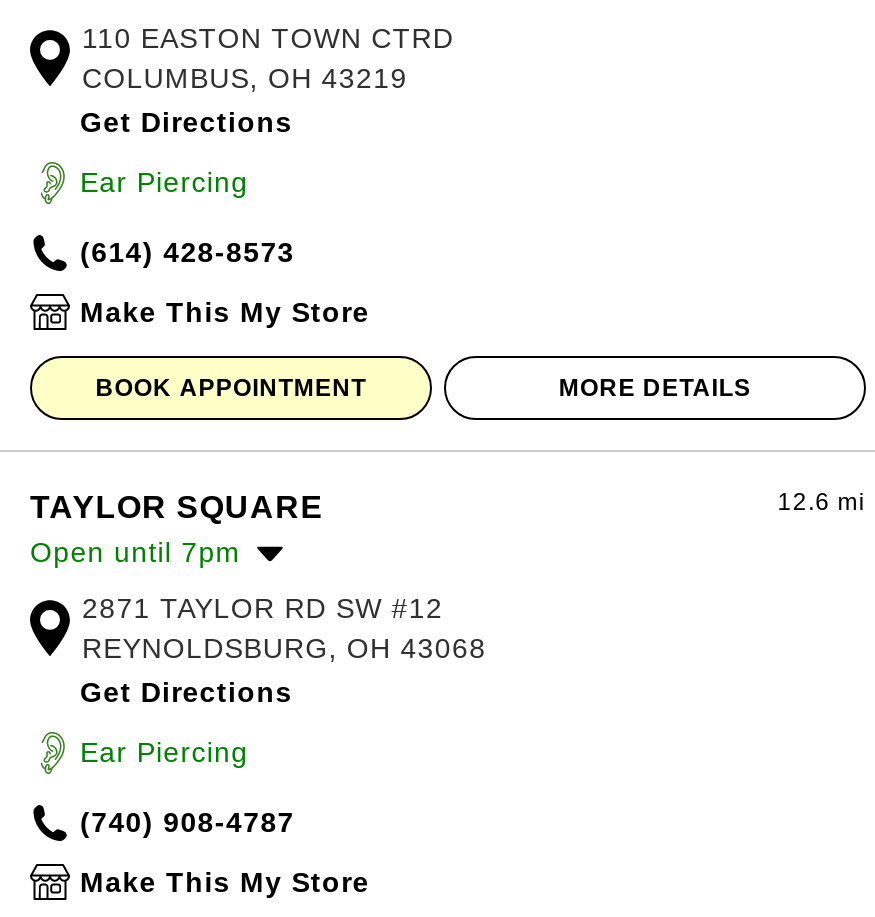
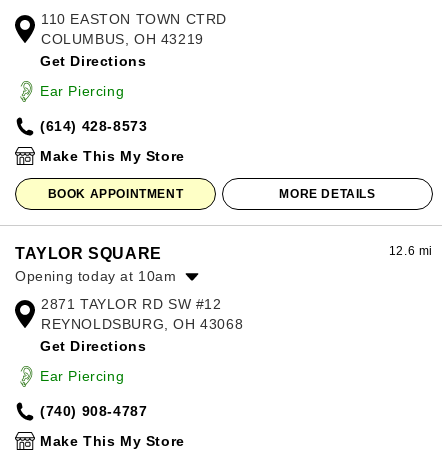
[30,537,241,569] Open until 7pm -> [15,268,177,284] Opening today at 10am

